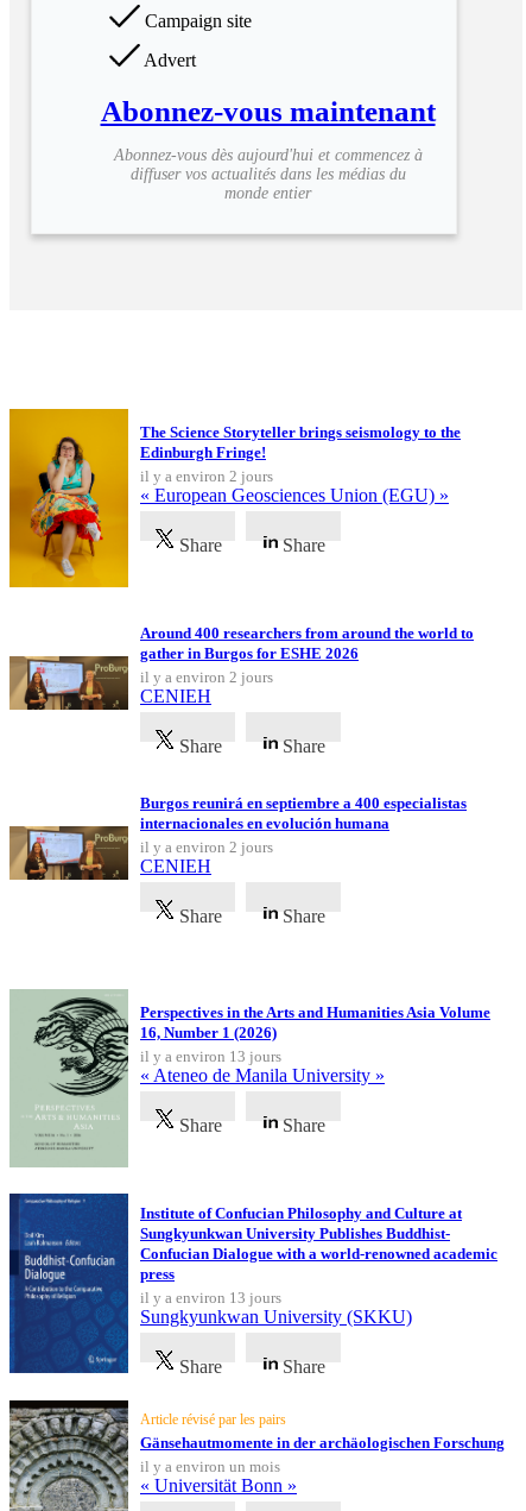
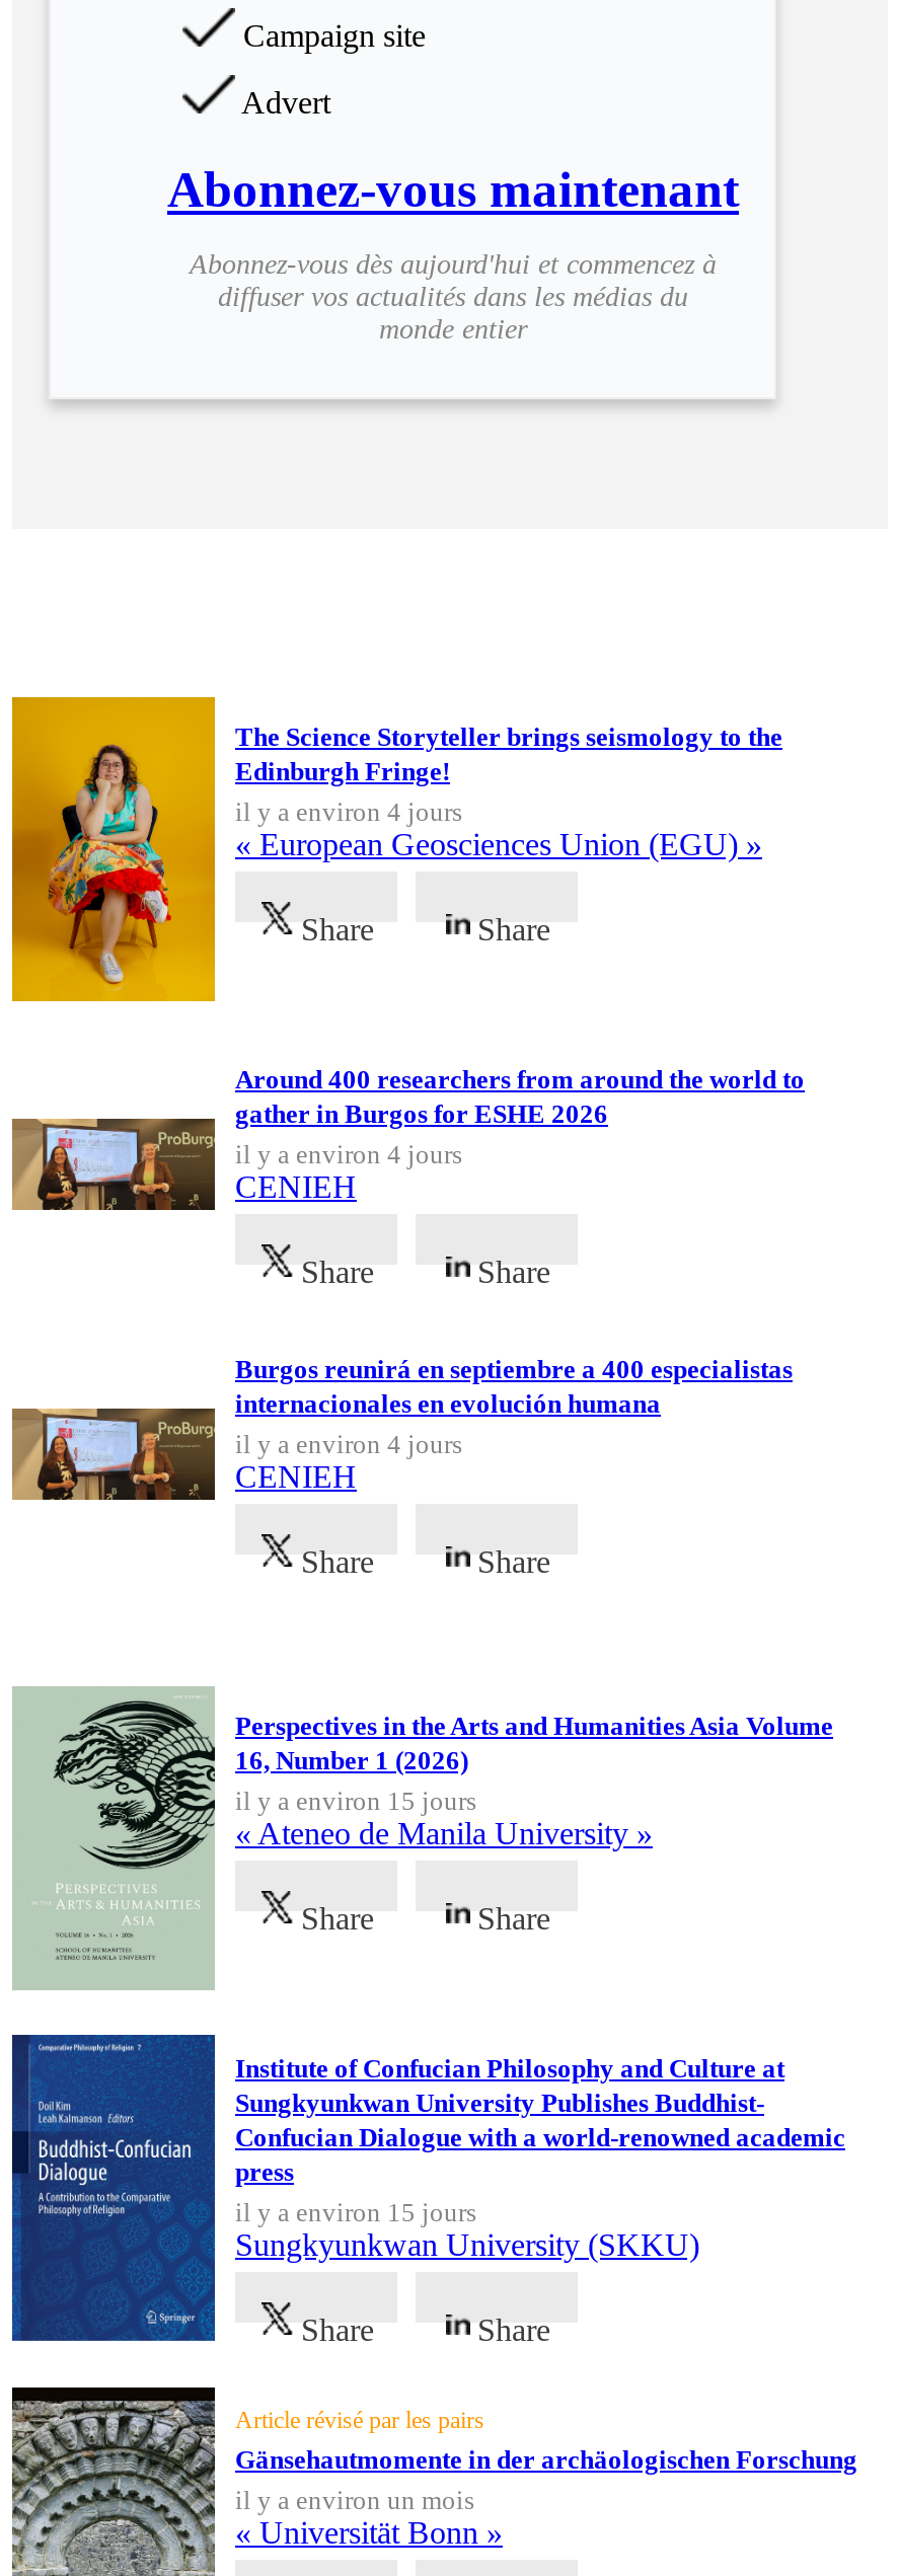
[140,467,273,485] il y a environ 2 jours -> [235,797,462,827] il y a environ 4 jours
[140,668,273,686] il y a environ 2 jours -> [235,1139,462,1169] il y a environ 4 jours
[140,838,273,856] il y a environ 2 jours -> [235,1429,462,1459] il y a environ 4 jours
[140,1047,281,1065] il y a environ 13 jours -> [235,1786,476,1816] il y a environ 15 jours
[140,1289,281,1307] il y a environ 13 jours -> [235,2197,476,2227] il y a environ 15 jours

